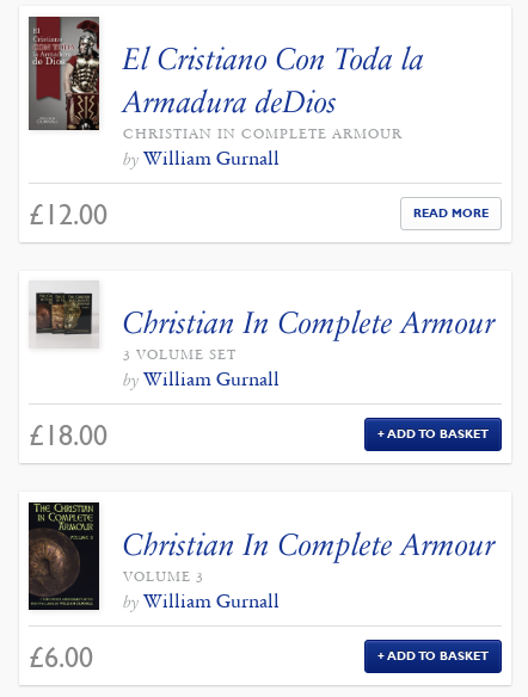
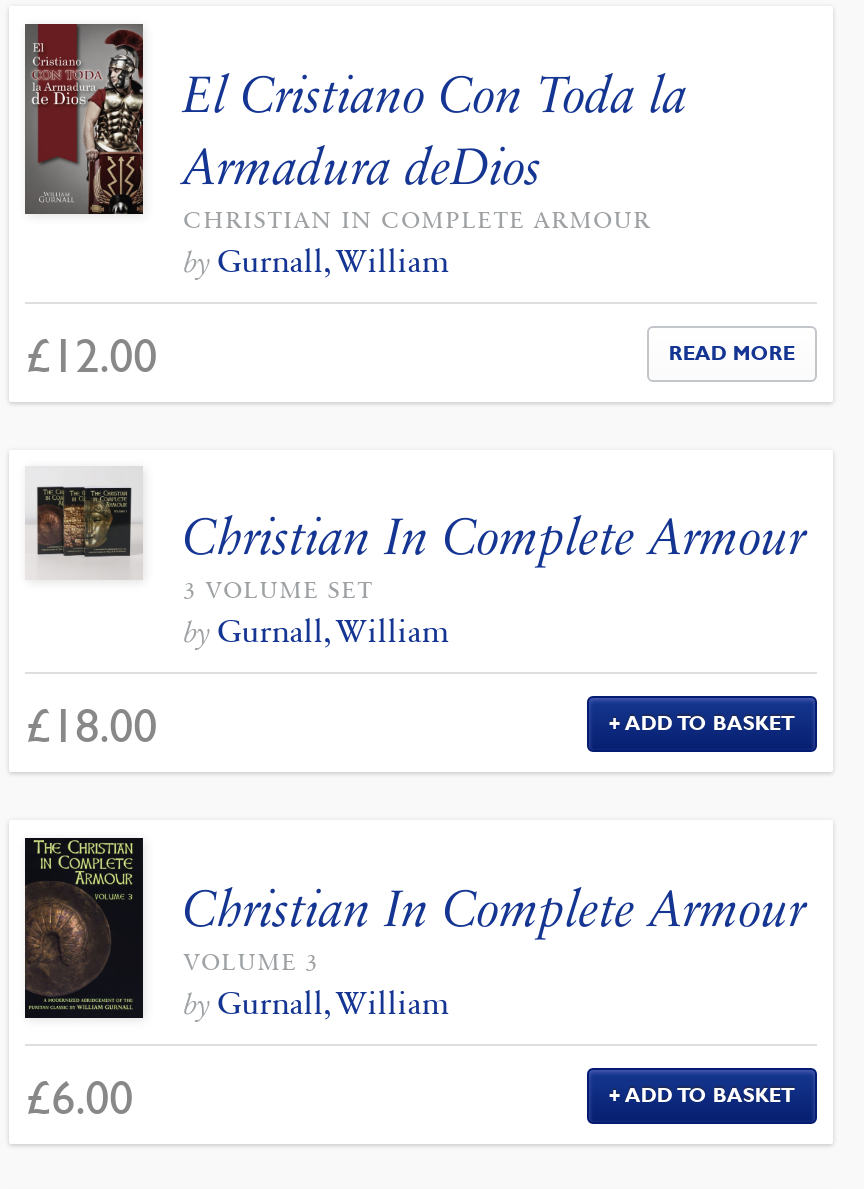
[123,146,280,169] by William Gurnall -> [184,241,450,279] by Gurnall, William
[123,368,280,391] by William Gurnall -> [184,612,450,650] by Gurnall, William
[123,589,280,612] by William Gurnall -> [184,983,450,1021] by Gurnall, William

